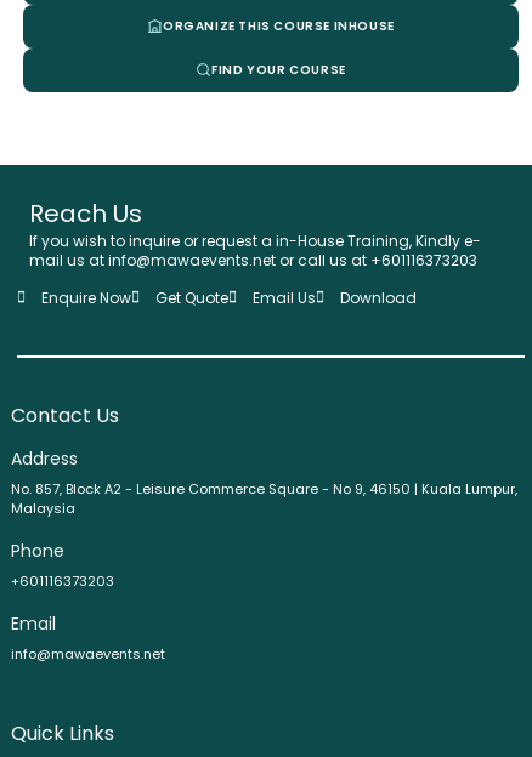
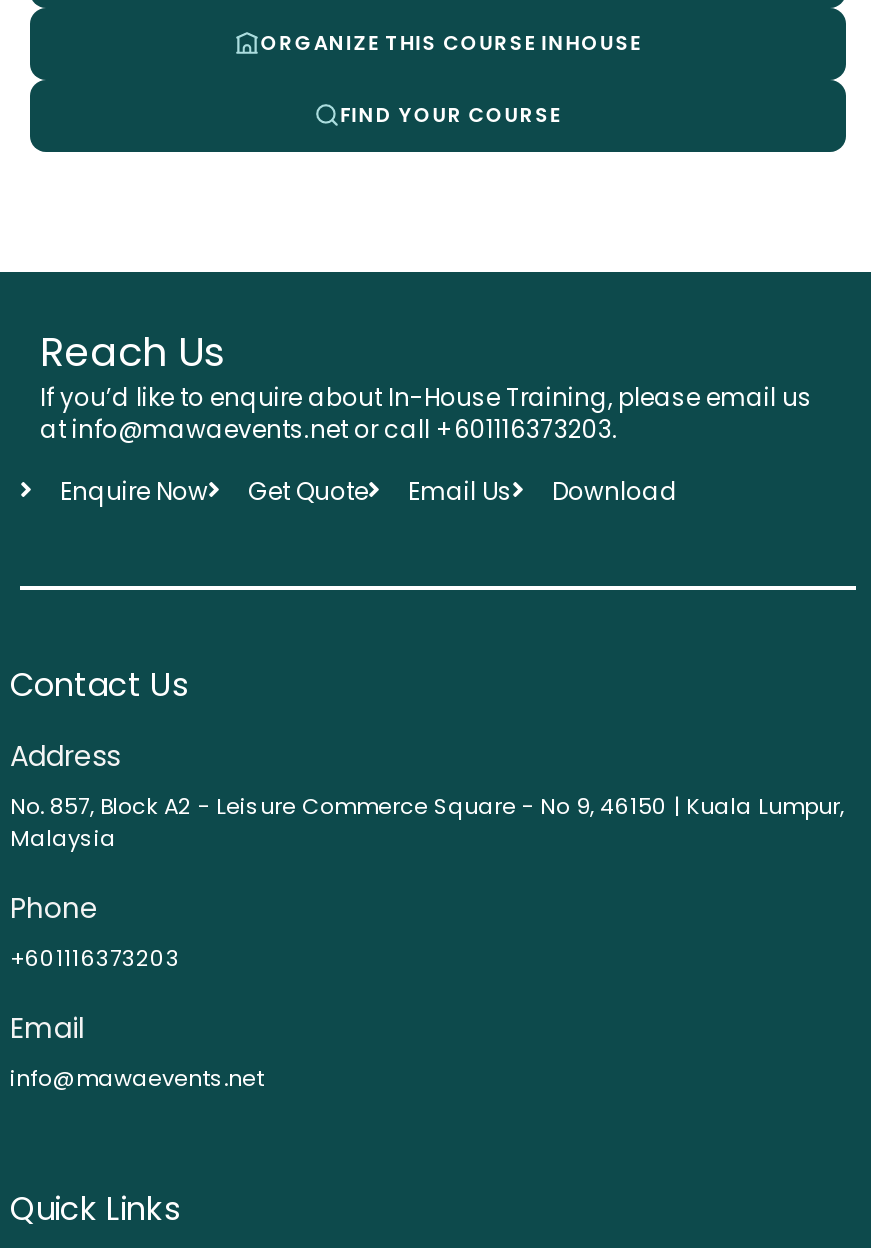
[29,230,481,270] If you wish to inquire or request a in-House Training, Kindly e- | mail us at info@mawaevents.net or call us at +601116373203 -> [40,380,812,446] If you’d like to enquire about In-House Training, please email us | at info@mawaevents.net or call +601116373203.

